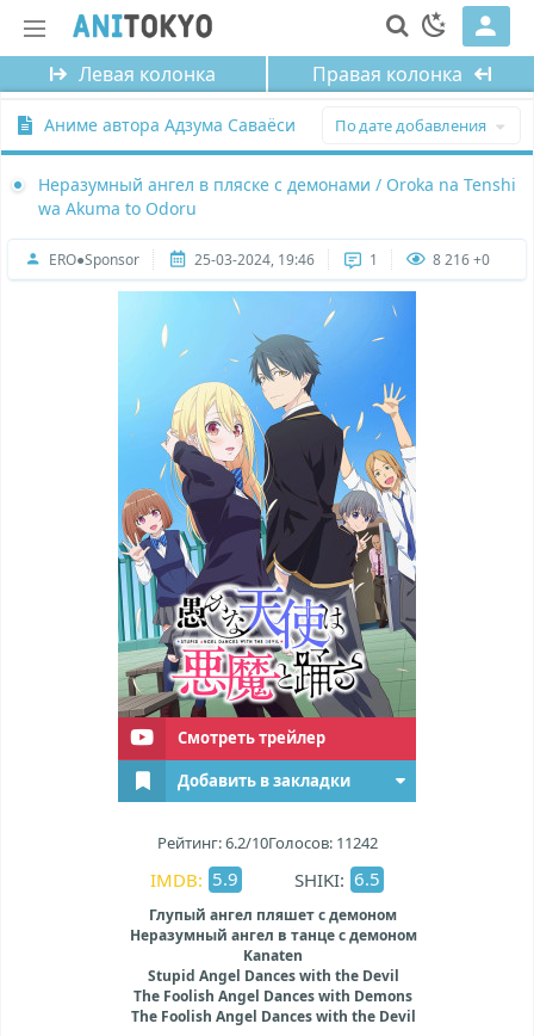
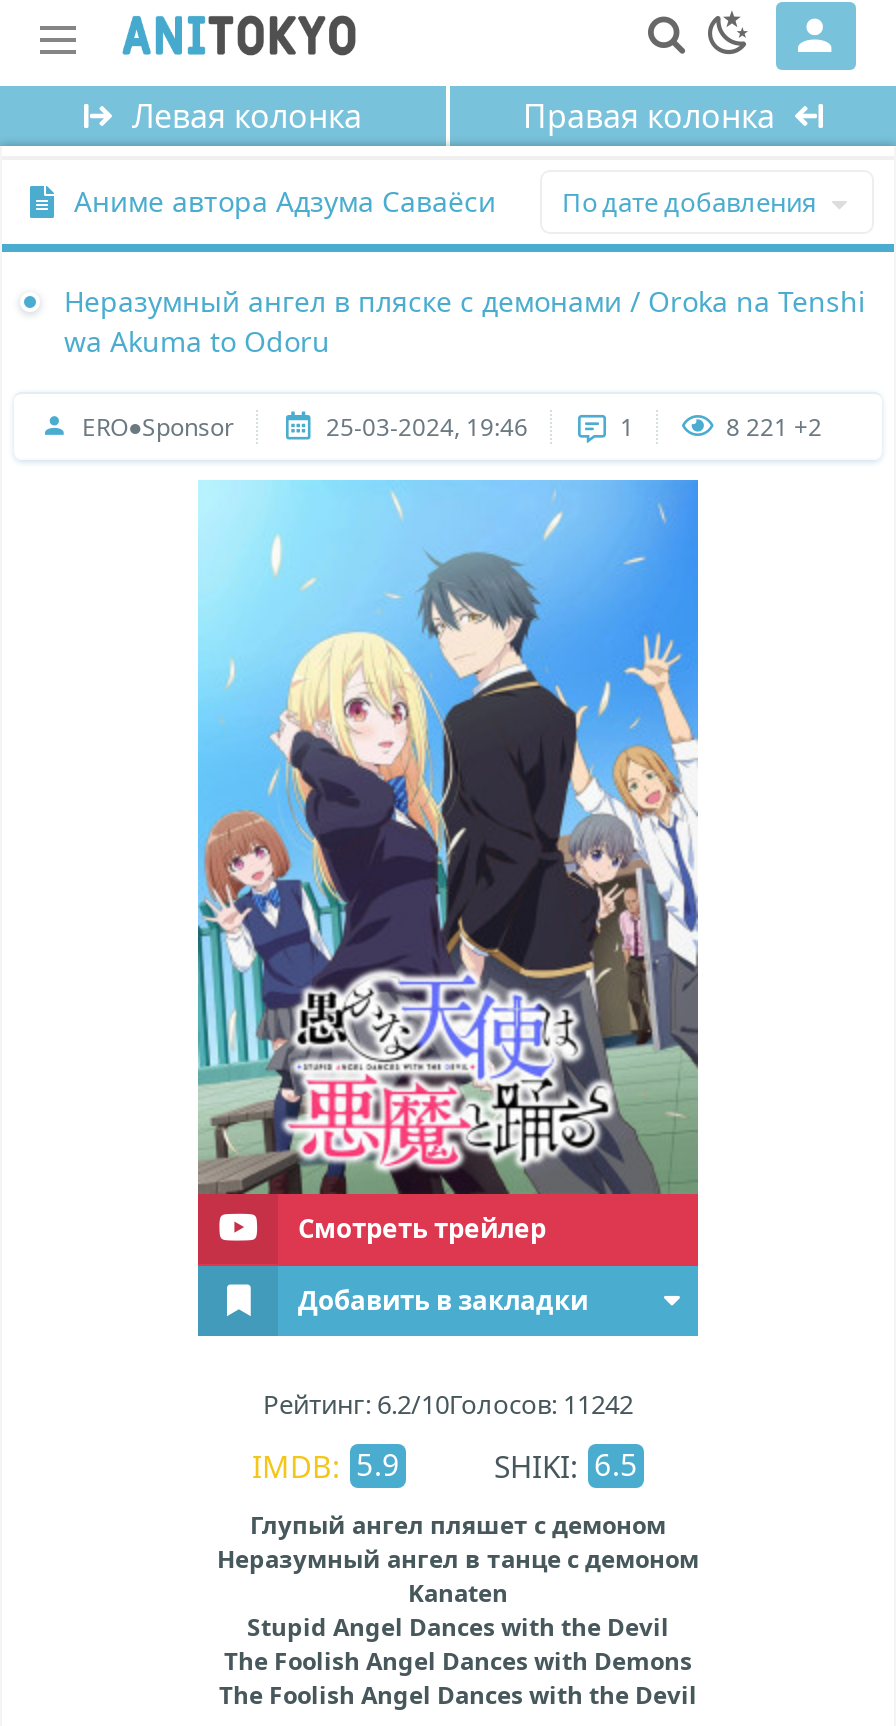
[429,249,490,270] 8 216 +0 -> [720,410,822,444] 8 221 +2

